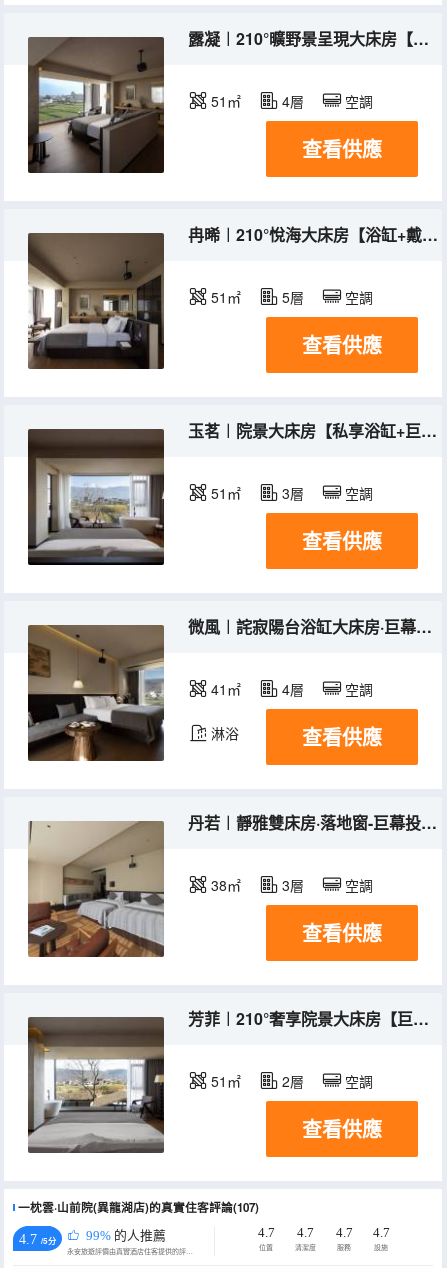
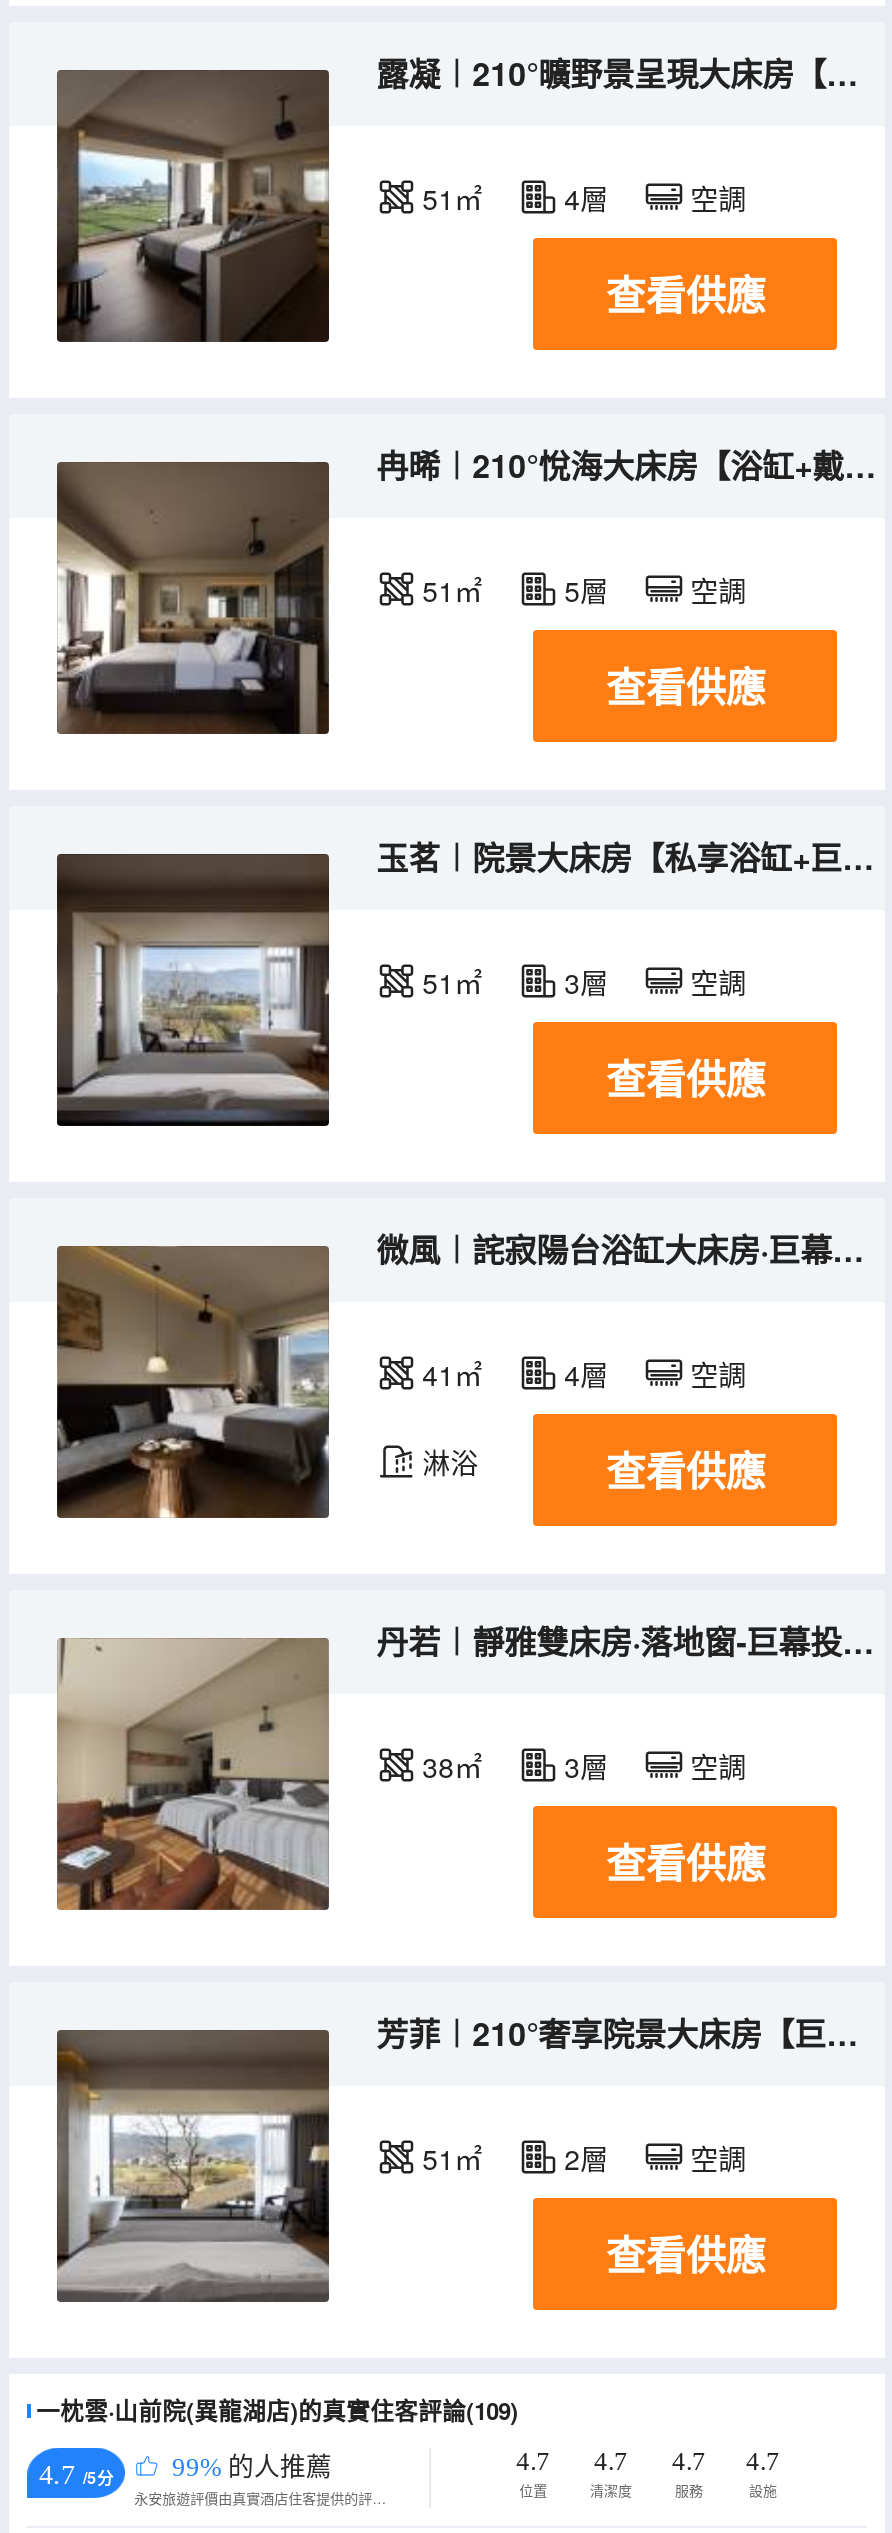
[18,1199,259,1216] 一枕雲·山前院(異龍湖店)的真實住客評論(107) -> [36,2394,518,2428] 一枕雲·山前院(異龍湖店)的真實住客評論(109)

